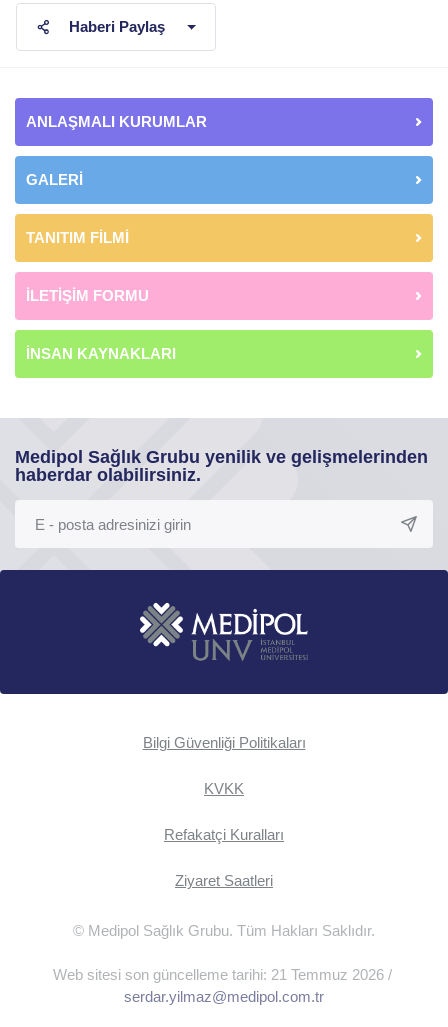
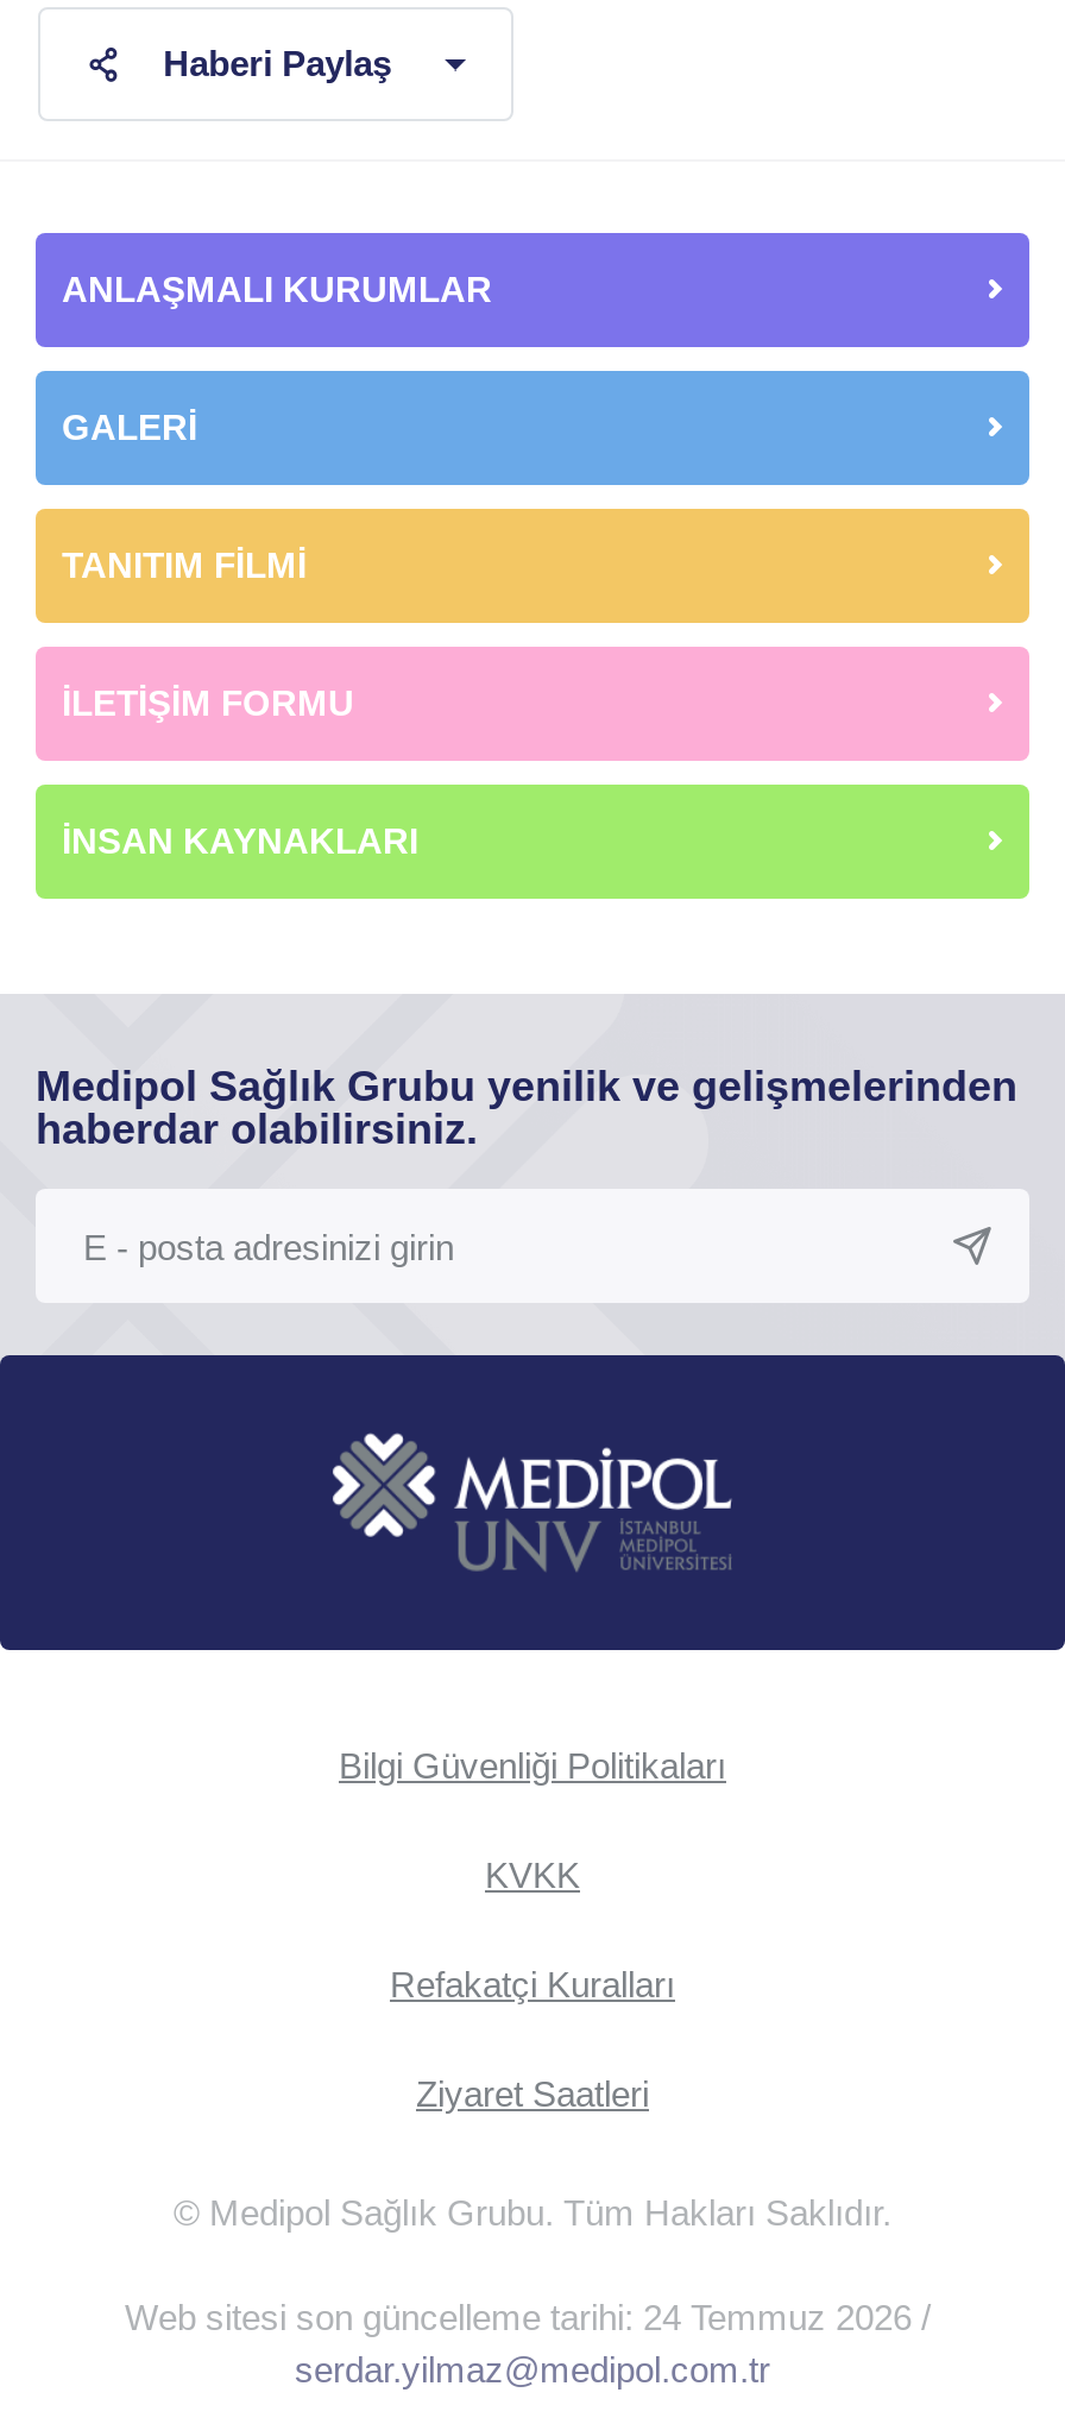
[52,966,395,983] Web sitesi son güncelleme tarihi: 21 Temmuz 2026 / -> [125,2298,940,2338] Web sitesi son güncelleme tarihi: 24 Temmuz 2026 /

